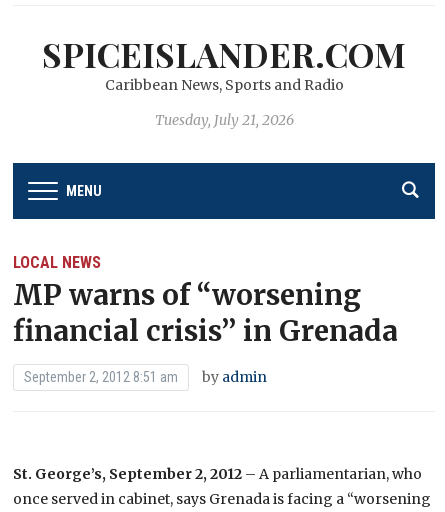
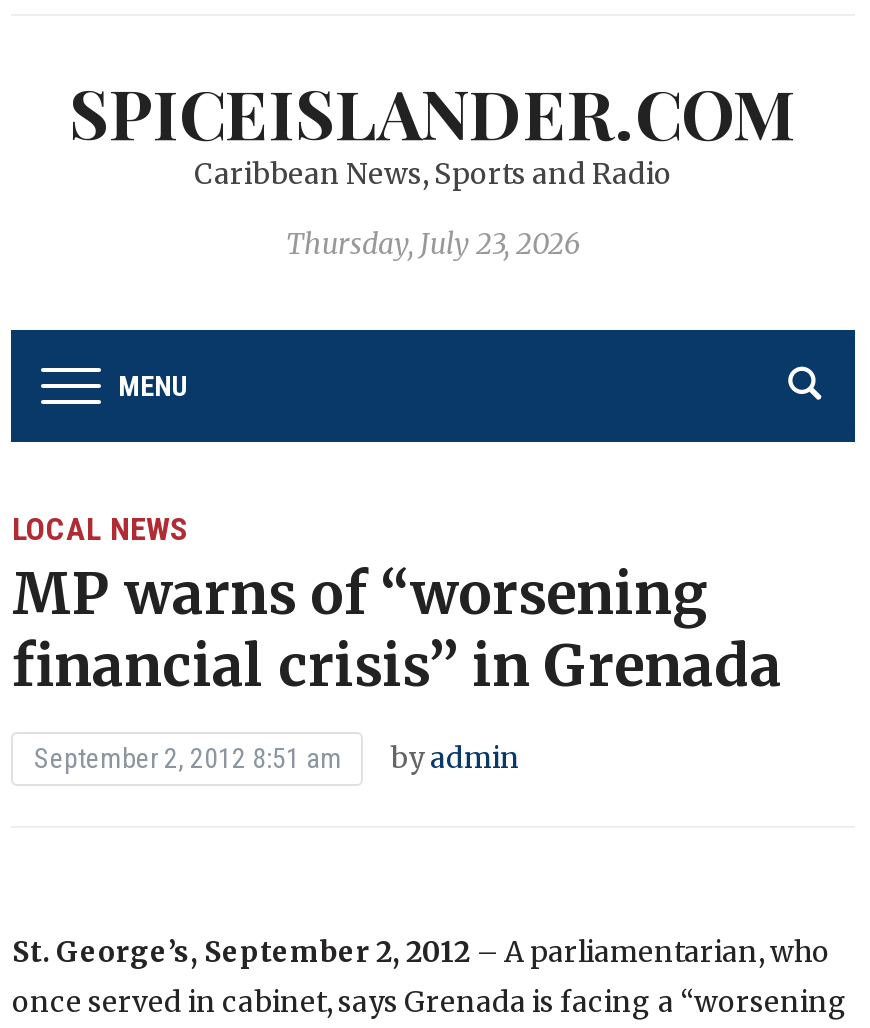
[154,111,293,129] Tuesday, July 21, 2026 -> [286,226,580,262] Thursday, July 23, 2026

